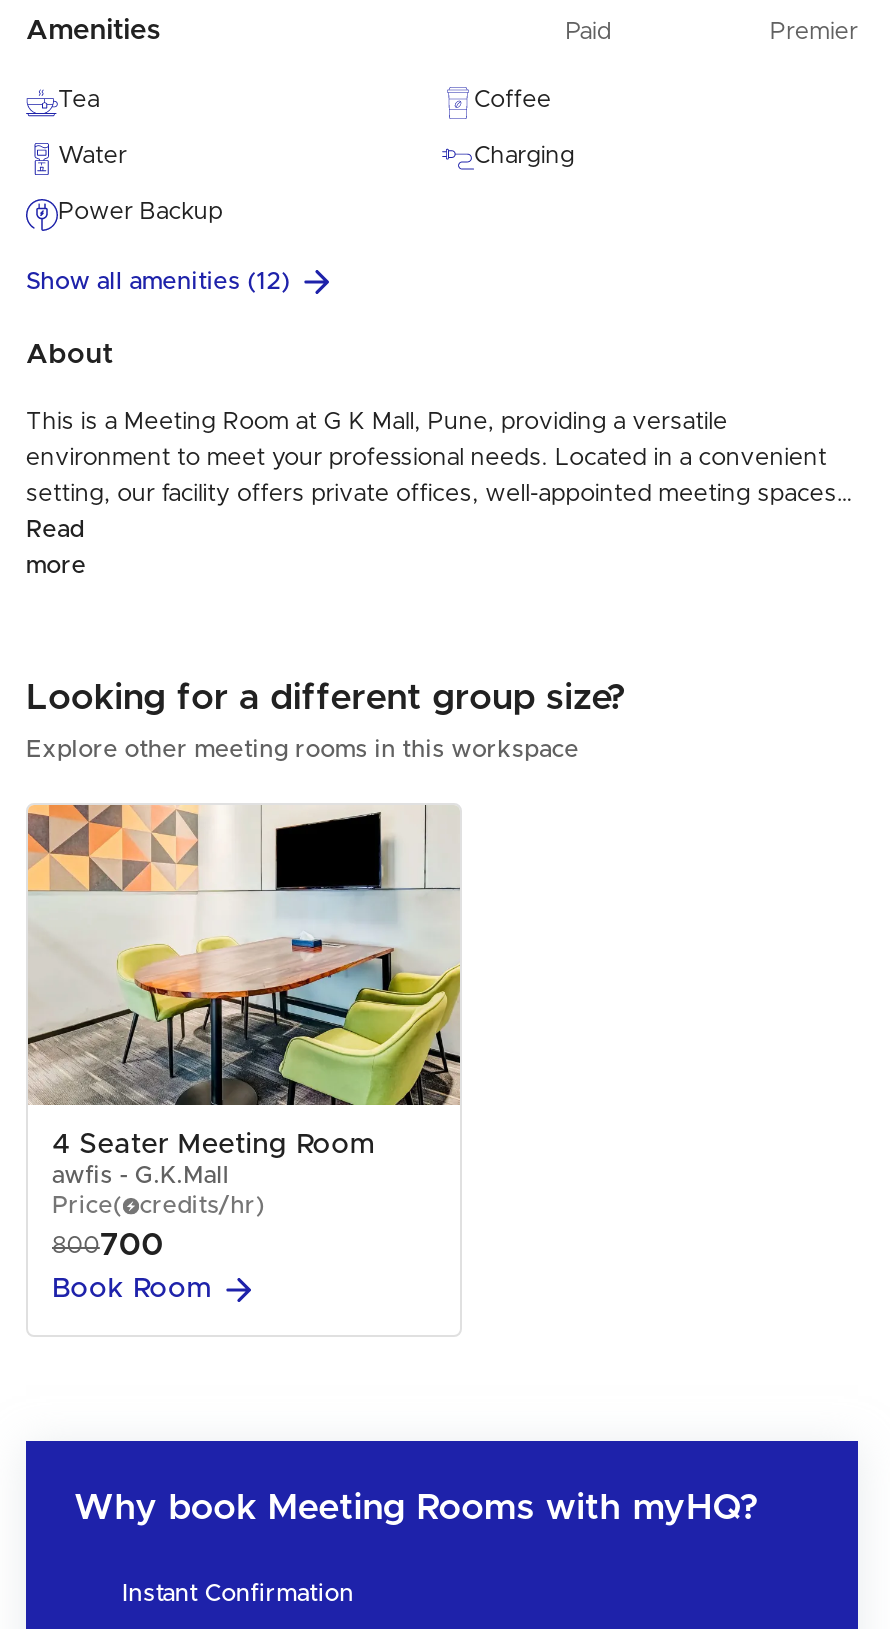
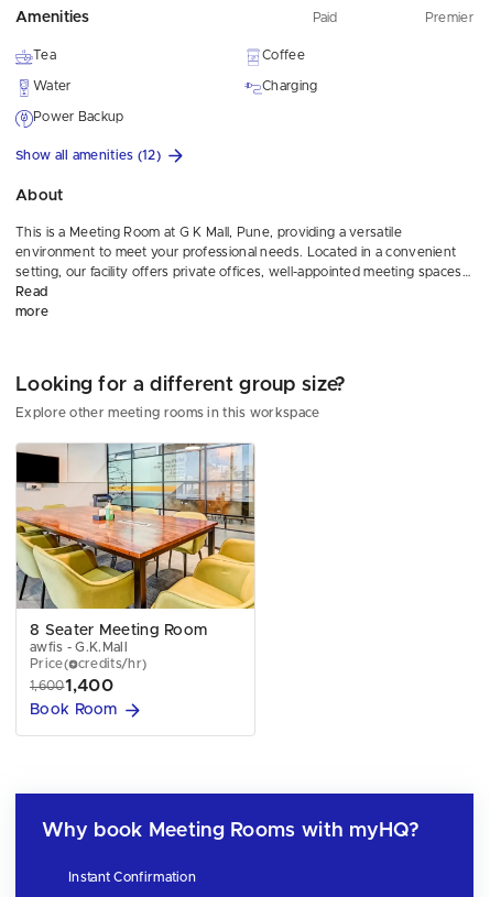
[26,805,462,1159] [image] | 4 Seater Meeting Room -> [15,442,255,638] [image] | 8 Seater Meeting Room
[52,1229,164,1261] 800700 -> [30,677,113,694] 1,6001,400

